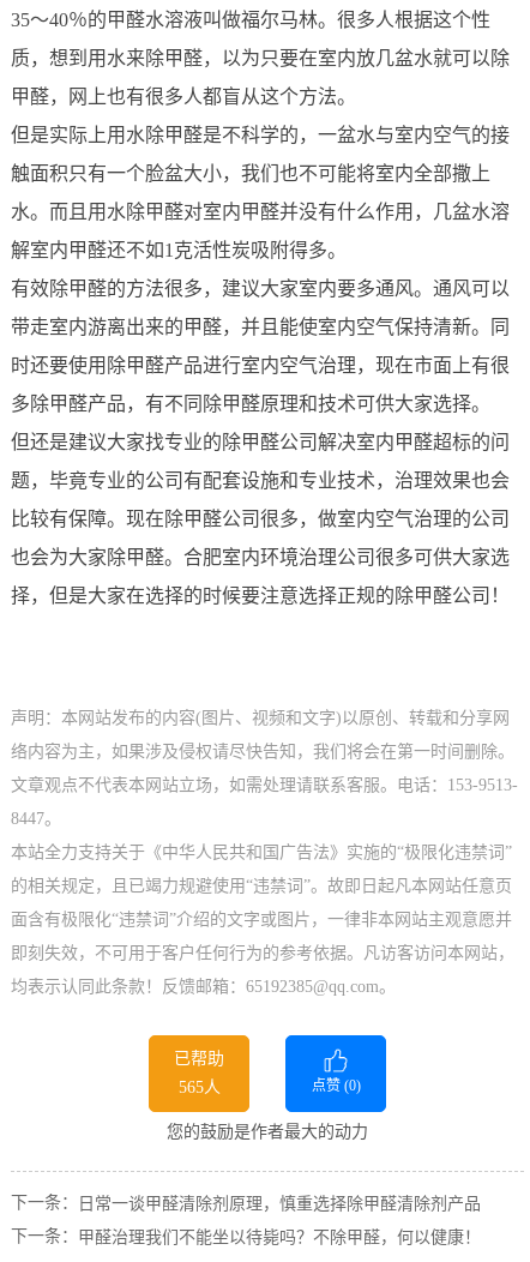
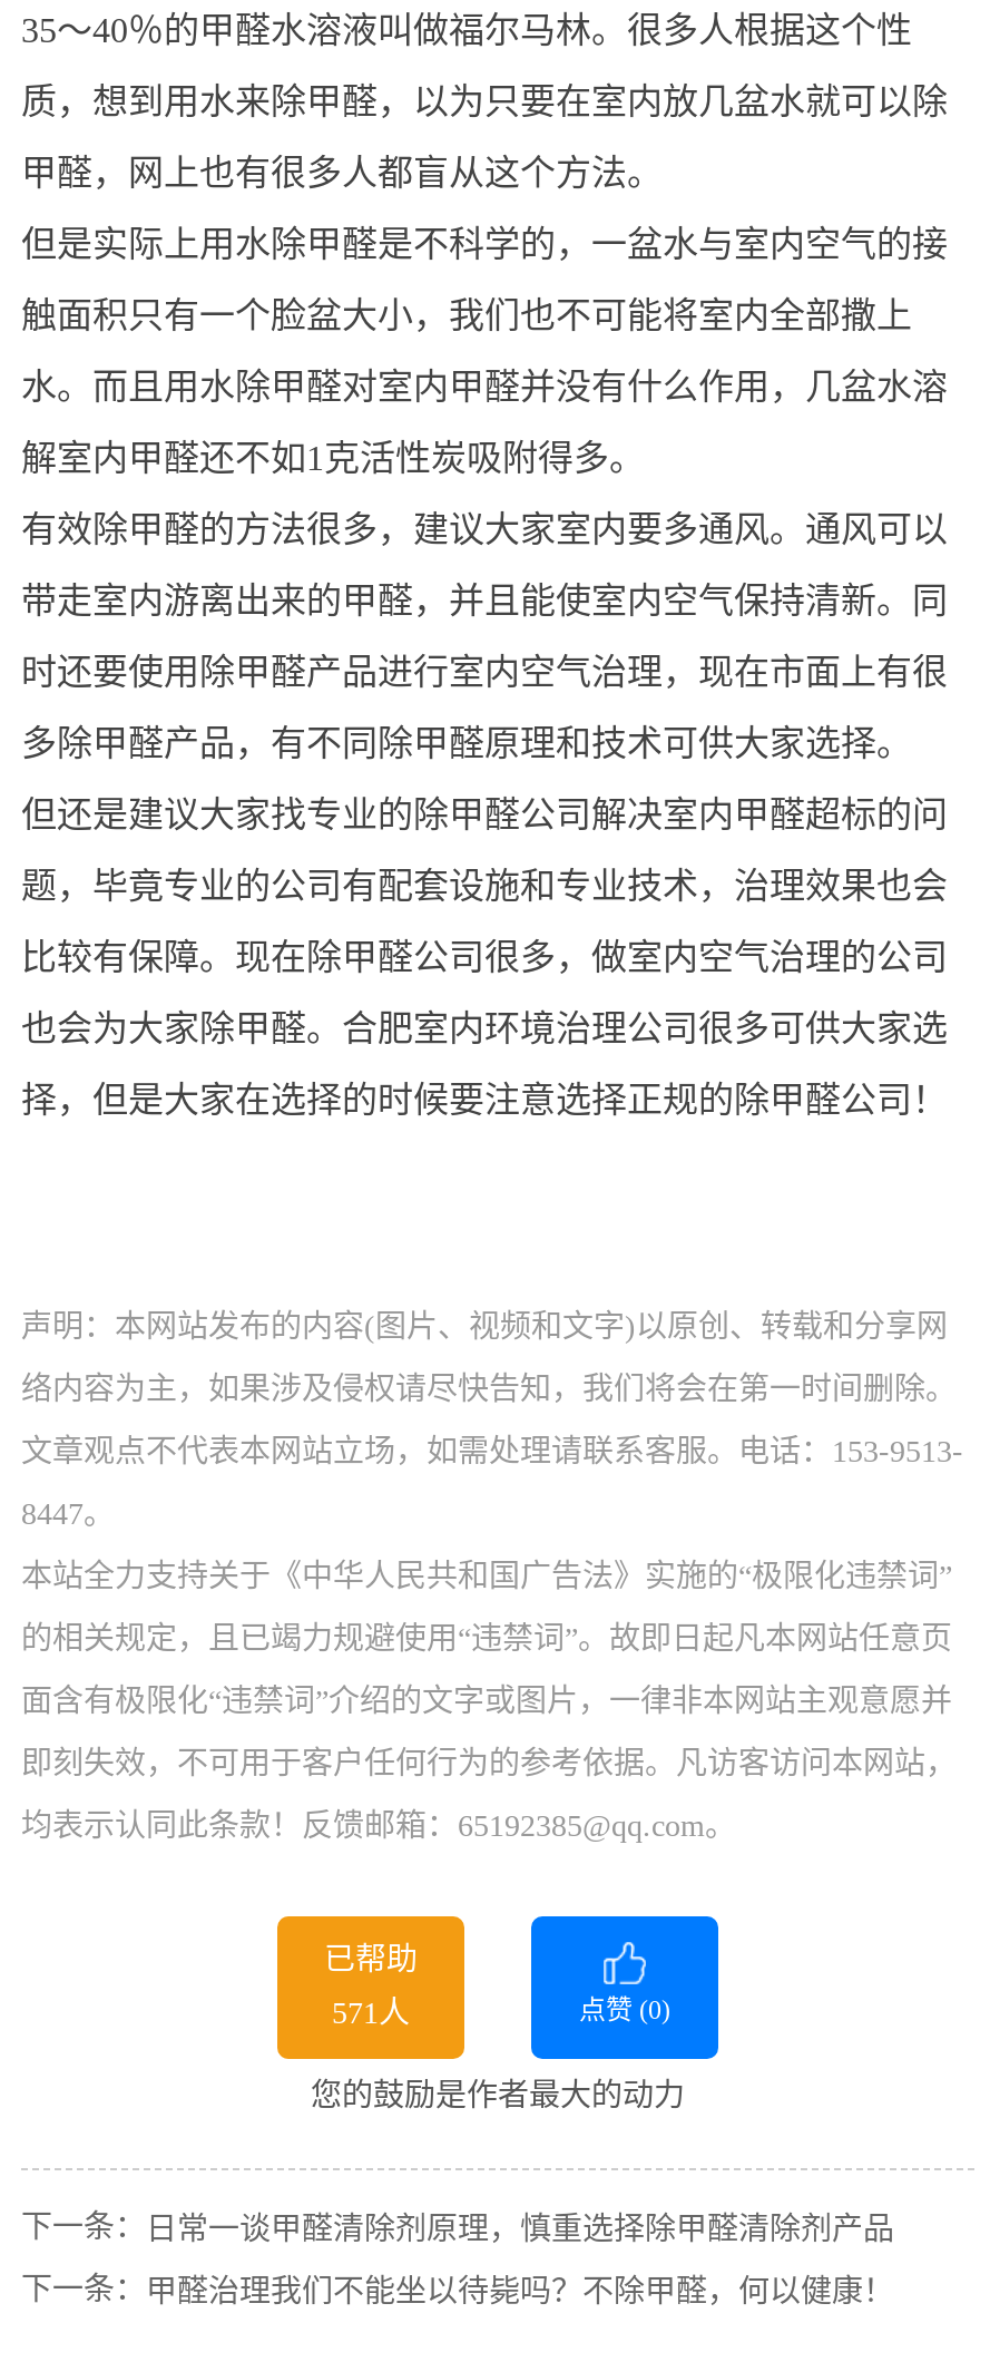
[178,1078,220,1096] 565人 -> [332,1997,410,2030] 571人

